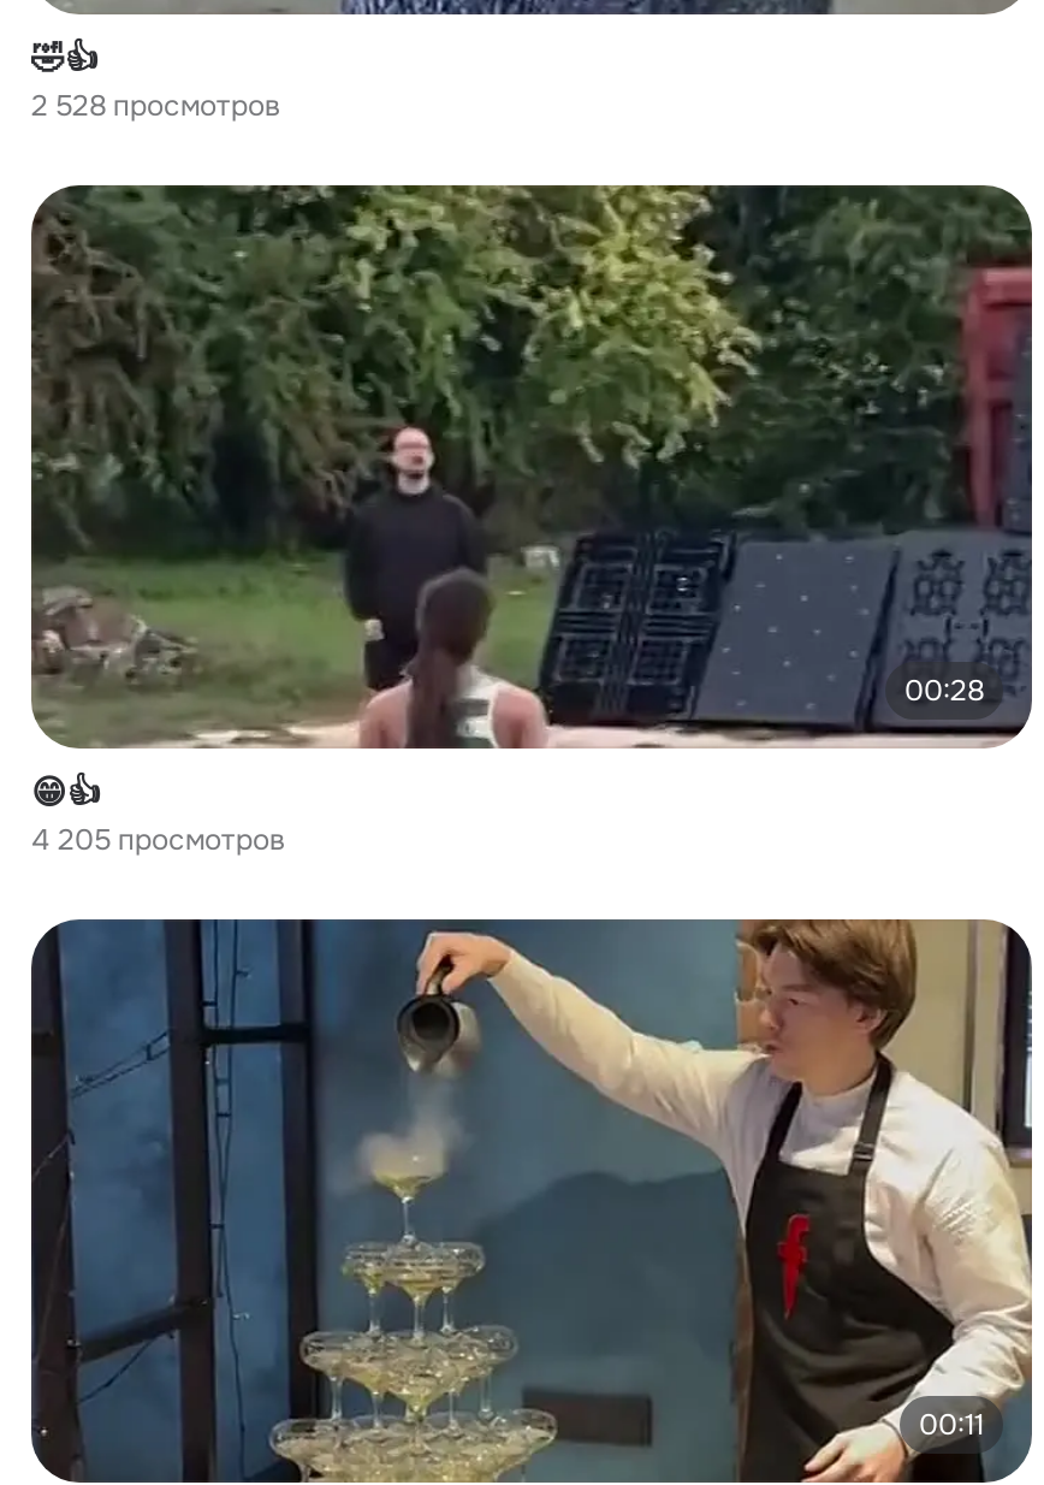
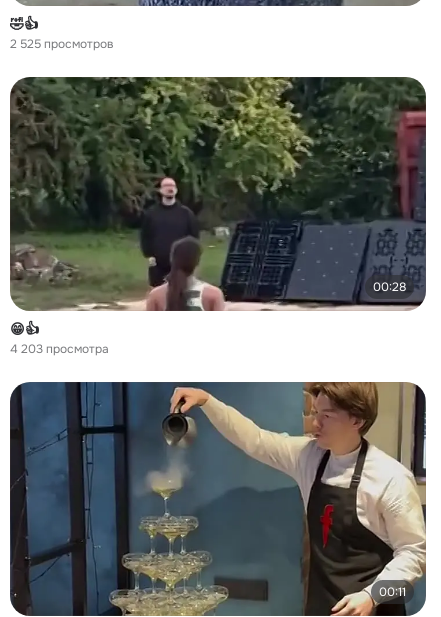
[31,87,281,125] 2 528 просмотров -> [10,36,114,52] 2 525 просмотров
[31,821,286,859] 4 205 просмотров -> [10,341,109,357] 4 203 просмотра

